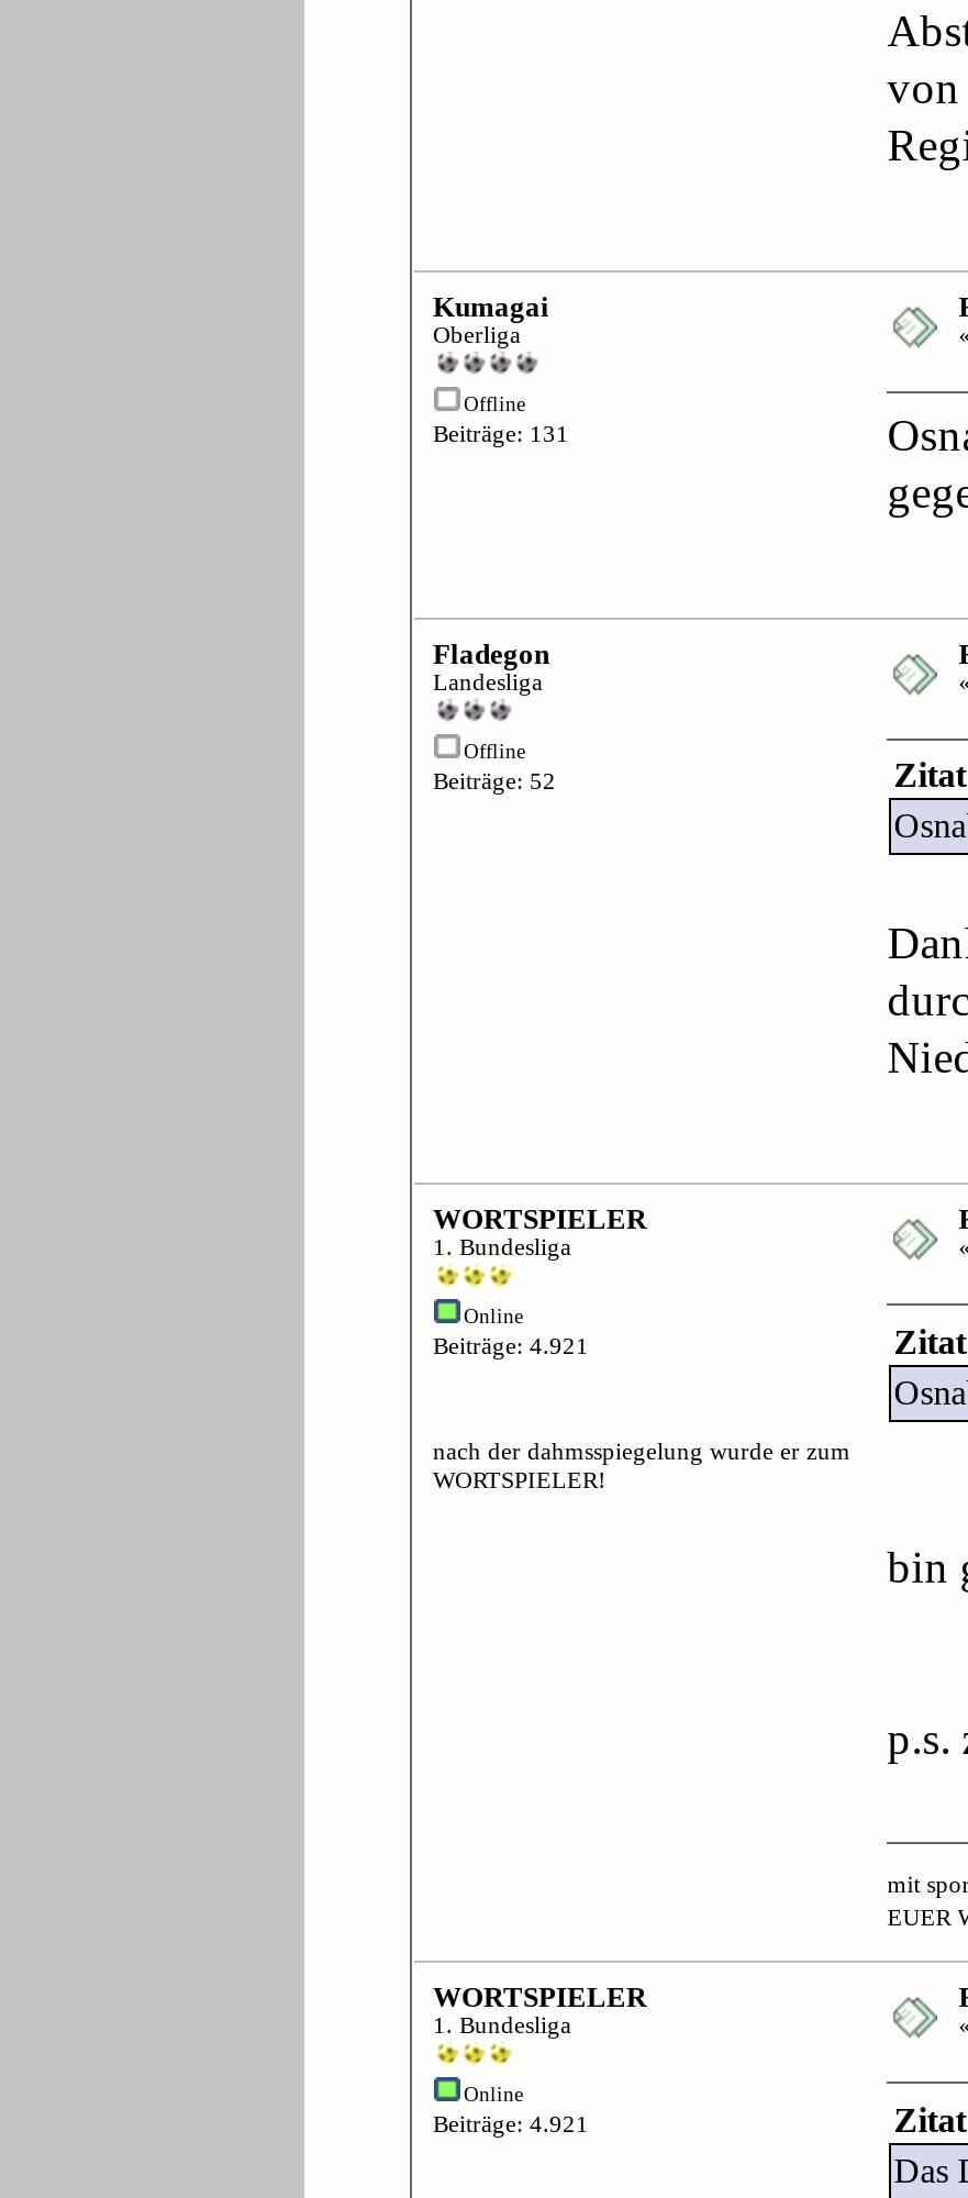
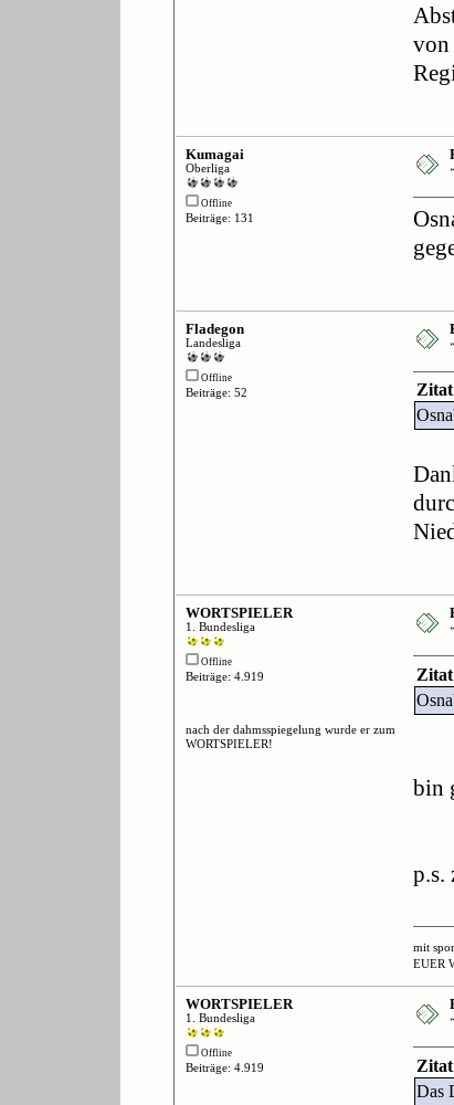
[433,1305,589,1358] Online | Beiträge: 4.921 -> [185,656,263,683] Offline | Beiträge: 4.919
[433,2083,589,2136] Online | Beiträge: 4.921 -> [185,1047,263,1074] Offline | Beiträge: 4.919

